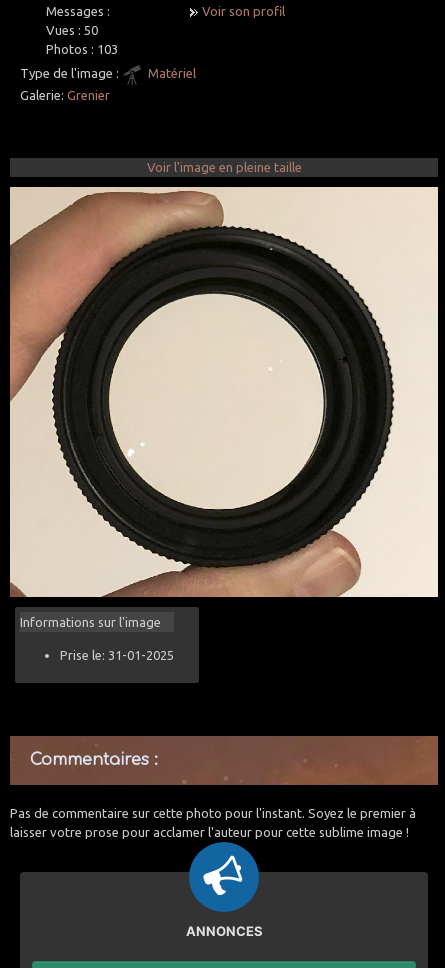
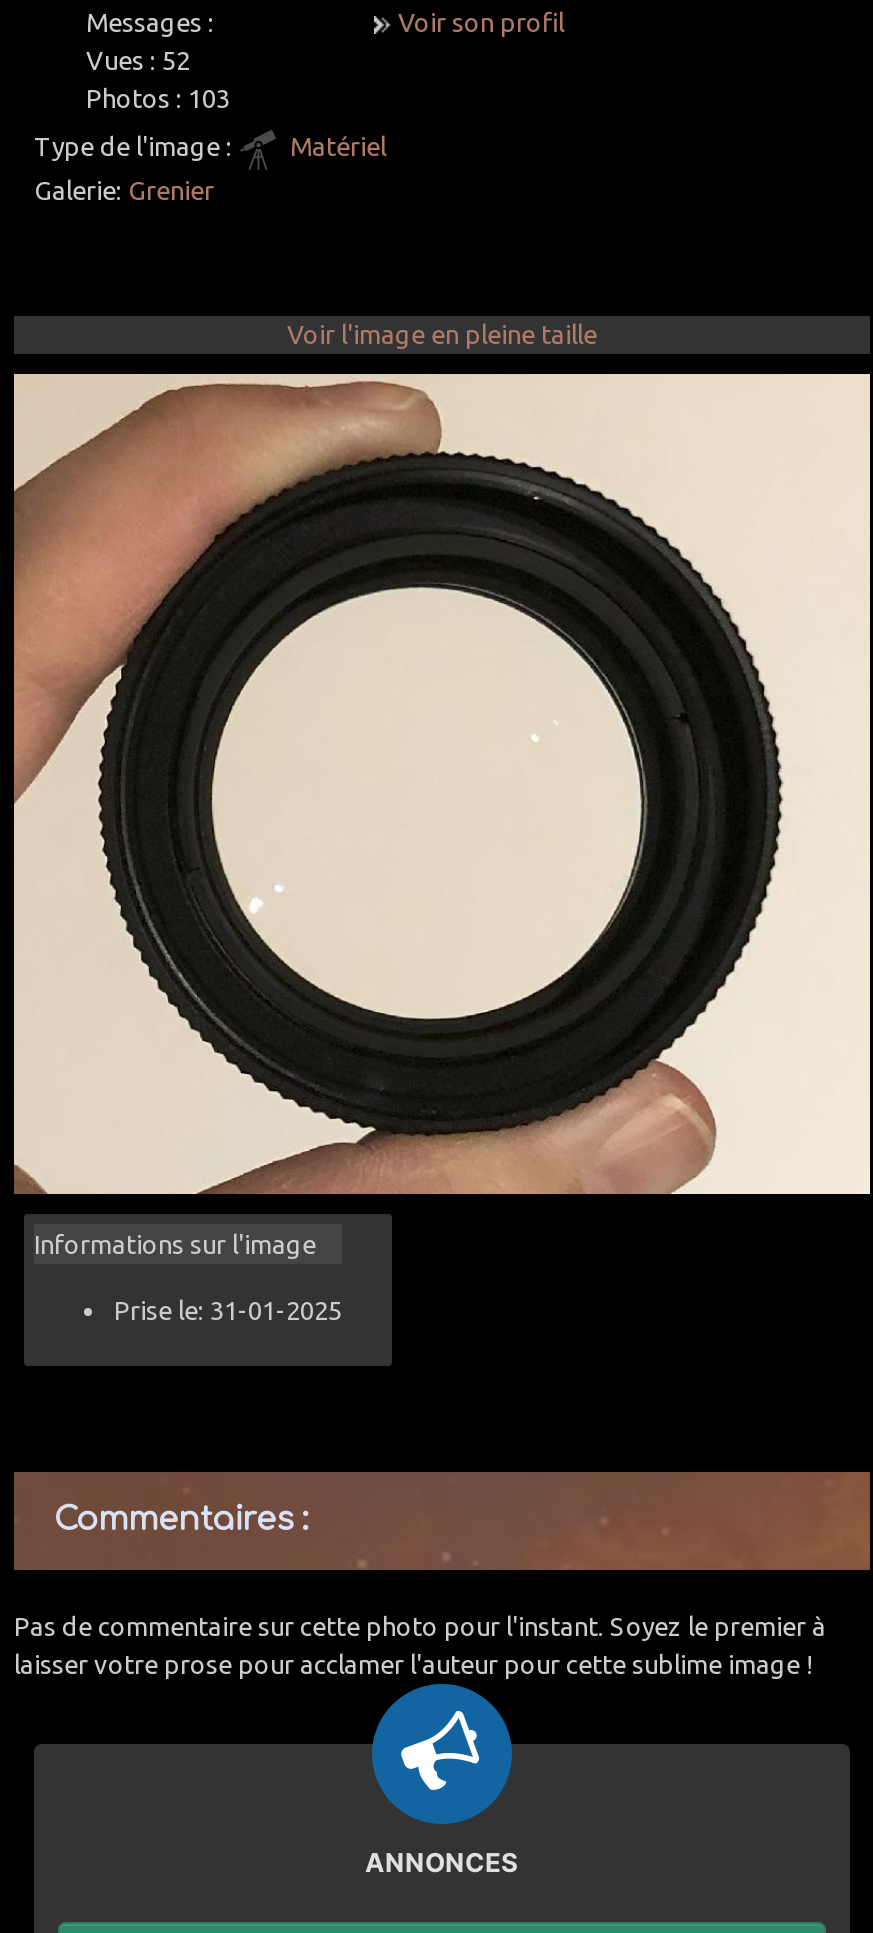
[46,23,98,37] Vues : 50 -> [86,46,190,74] Vues : 52

